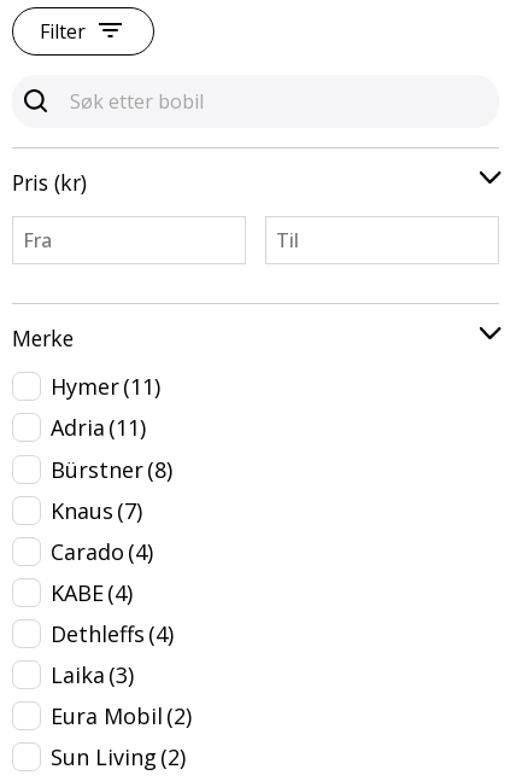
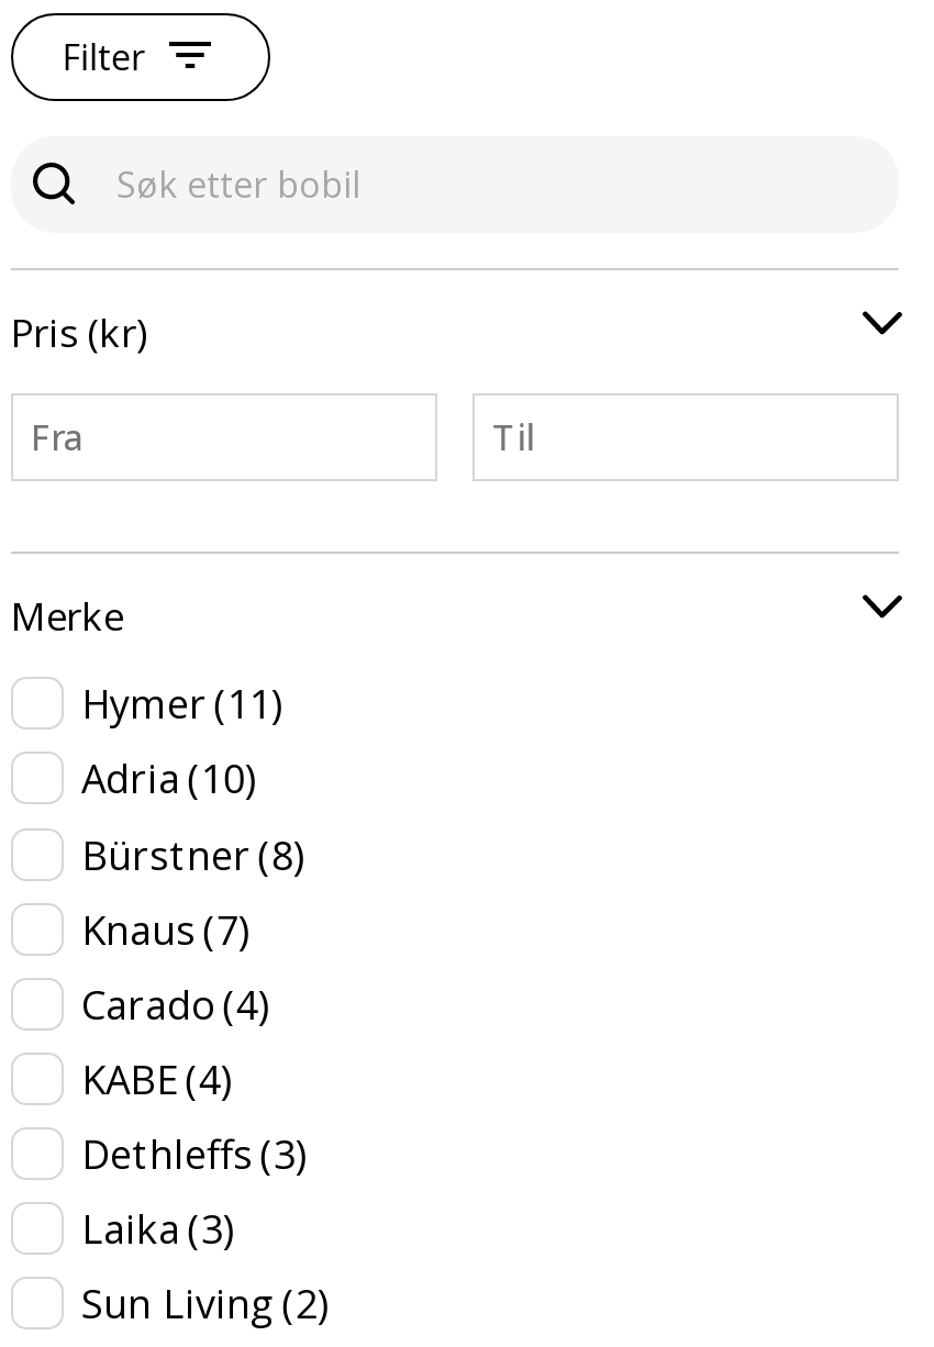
[51,413,146,442] Adria (11) -> [81,752,256,805] Adria (10)
[51,619,174,648] Dethleffs (4) -> [81,1127,306,1180] Dethleffs (3)
[51,701,192,730] Eura Mobil (2) -> none

